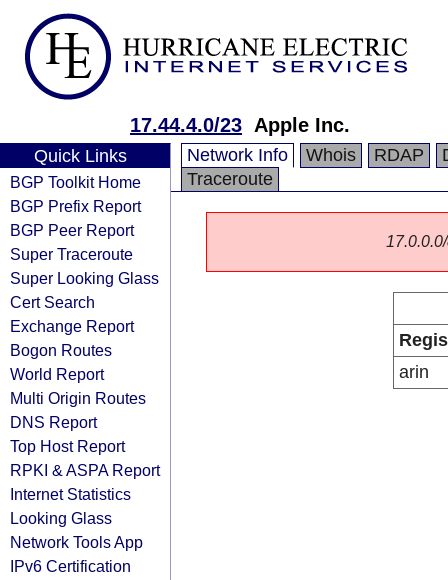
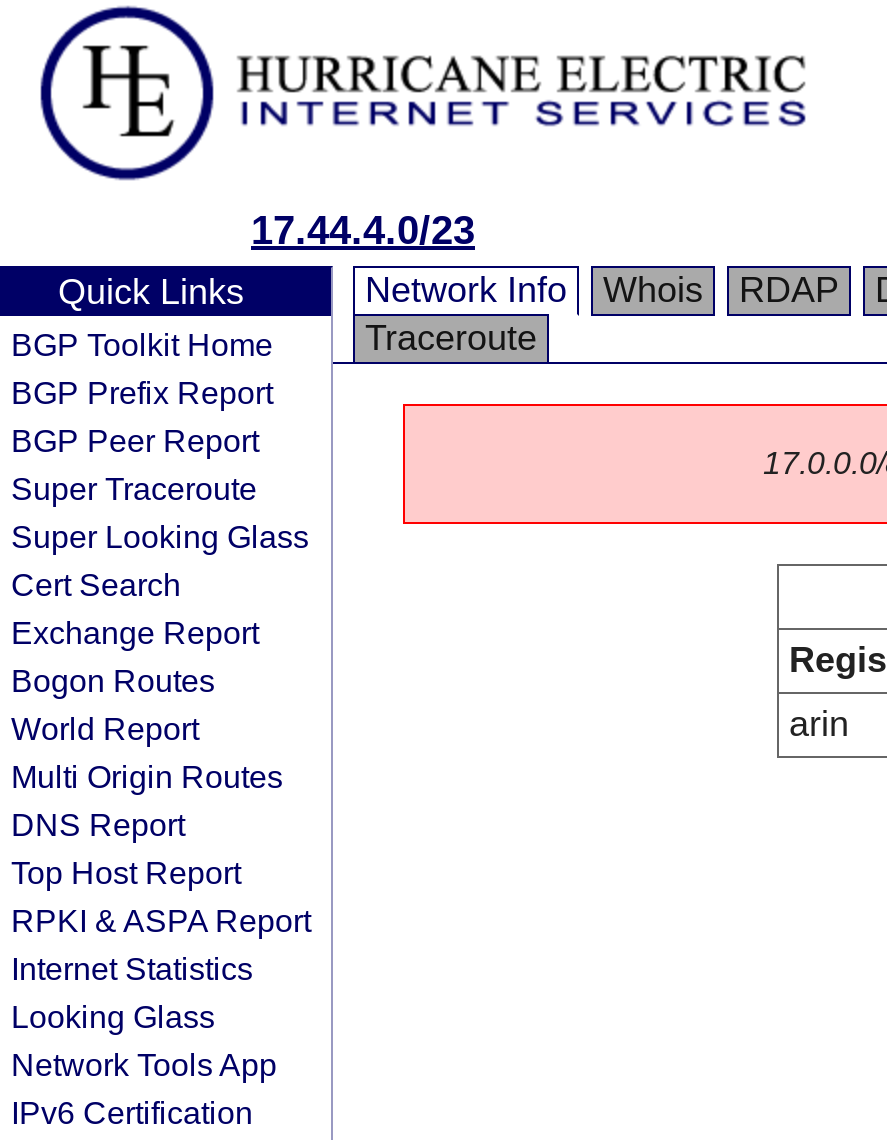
[130,114,350,136] 17.44.4.0/23 Apple Inc. -> [251,208,475,252] 17.44.4.0/23

